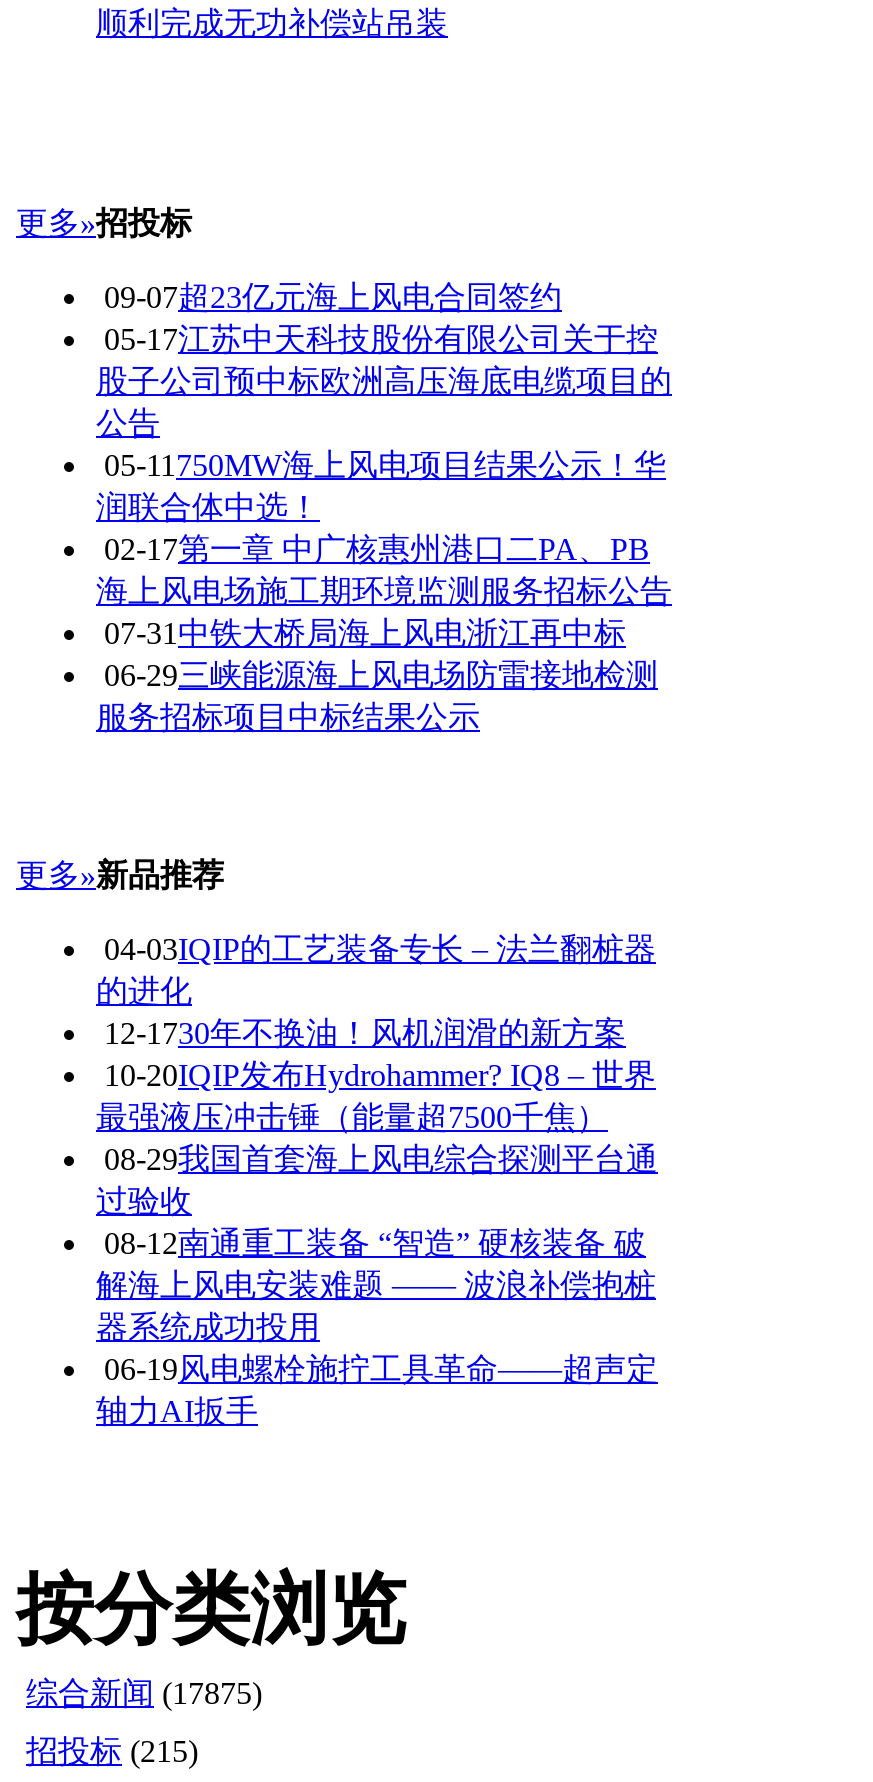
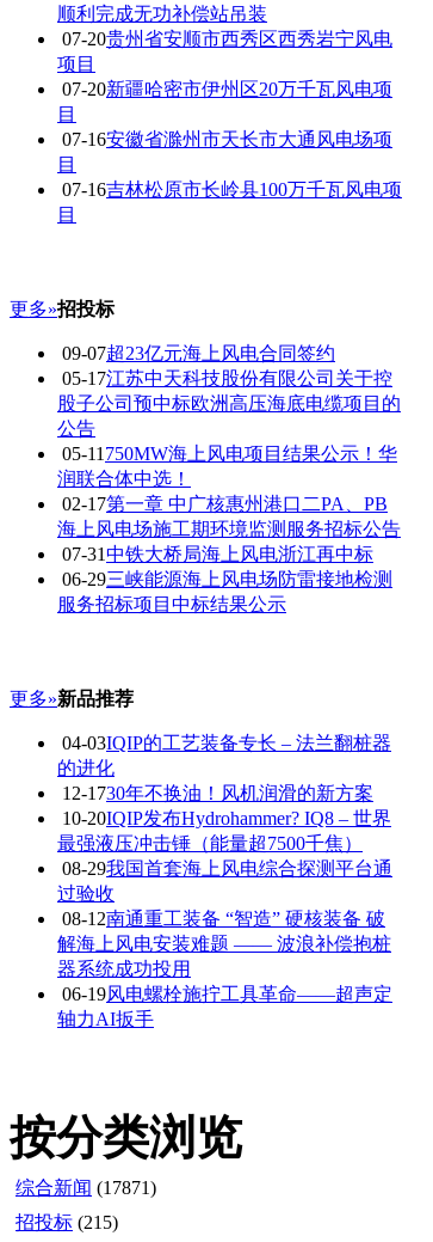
none -> [57,28,402,224] 07-20贵州省安顺市西秀区西秀岩宁风电 | 项目 | 07-20新疆哈密市伊州区20万千瓦风电项 | 目 | 07-16安徽省滁州市天长市大通风电场项 | 目 | 07-16吉林松原市长岭县100万千瓦风电项 | 目
[26,1675,262,1709] 综合新闻 (17875) -> [16,1177,156,1197] 综合新闻 (17871)

